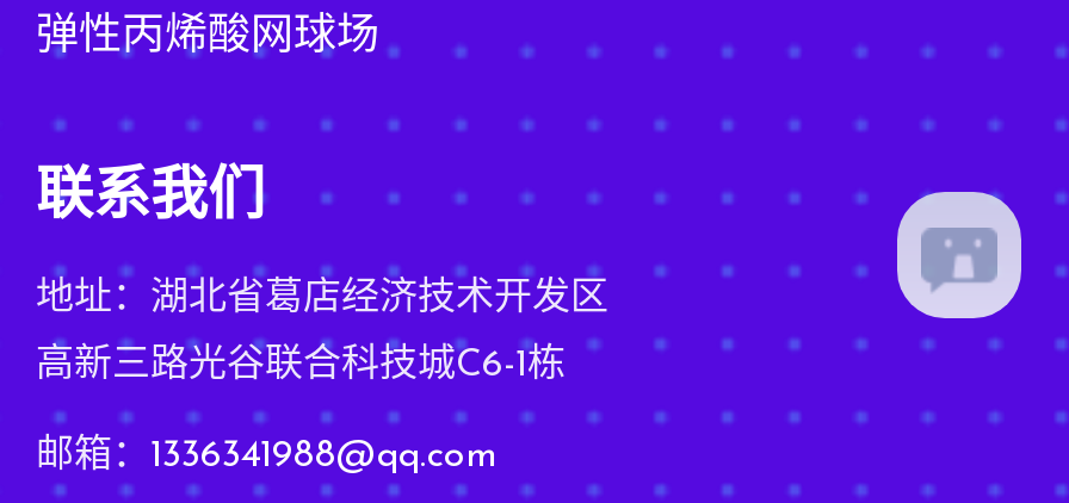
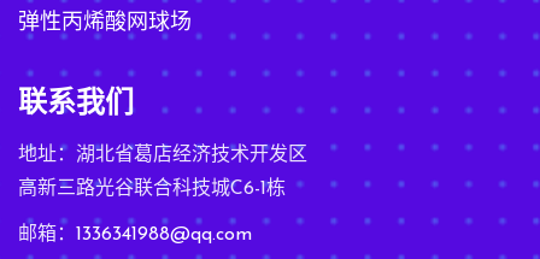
[895,188,1024,322] [image] -> none

